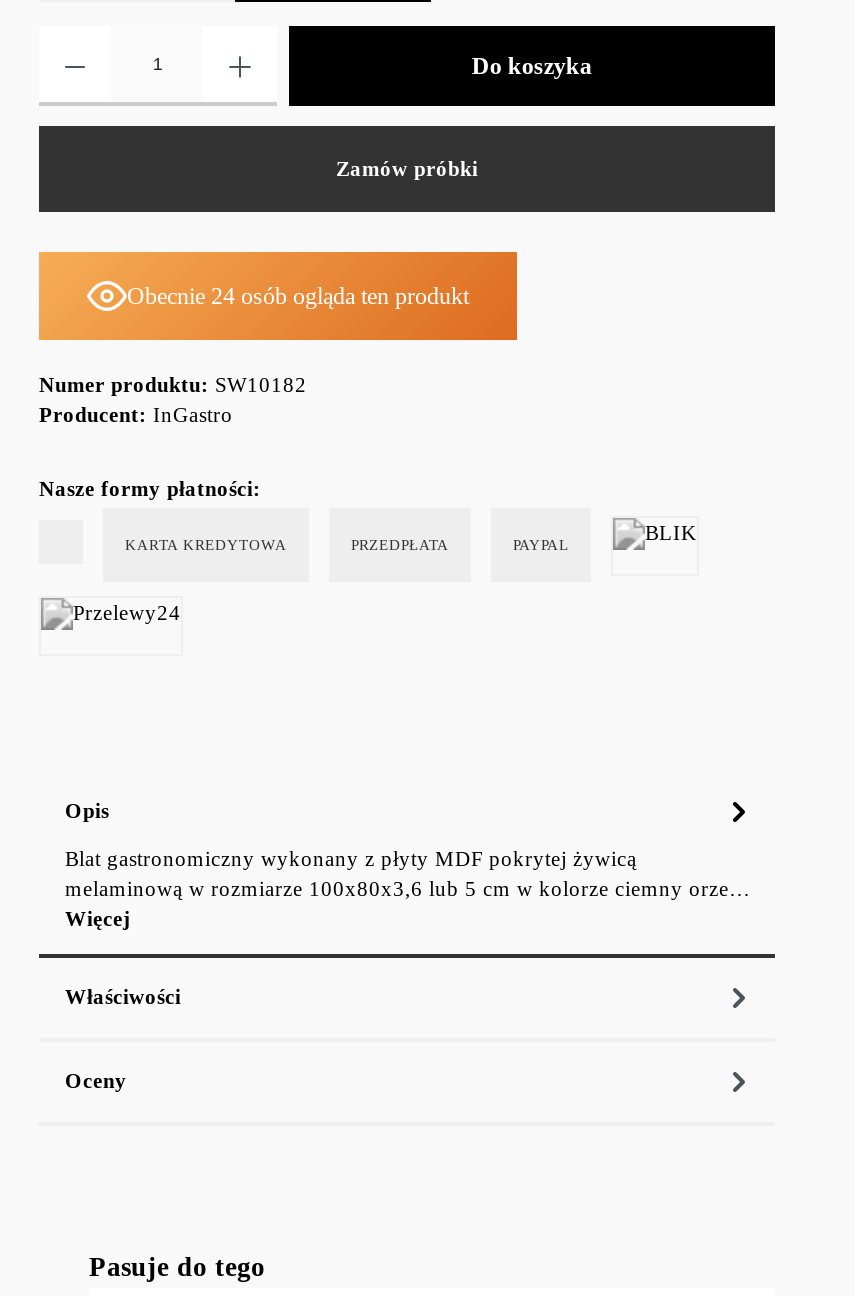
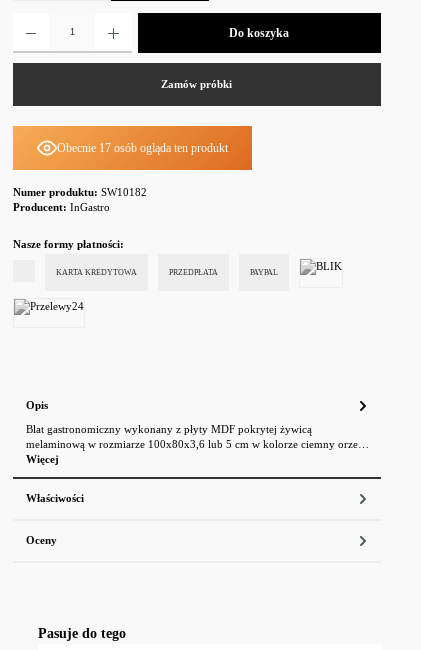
[127,282,469,310] Obecnie 24 osób ogląda ten produkt -> [57,141,228,155] Obecnie 17 osób ogląda ten produkt

